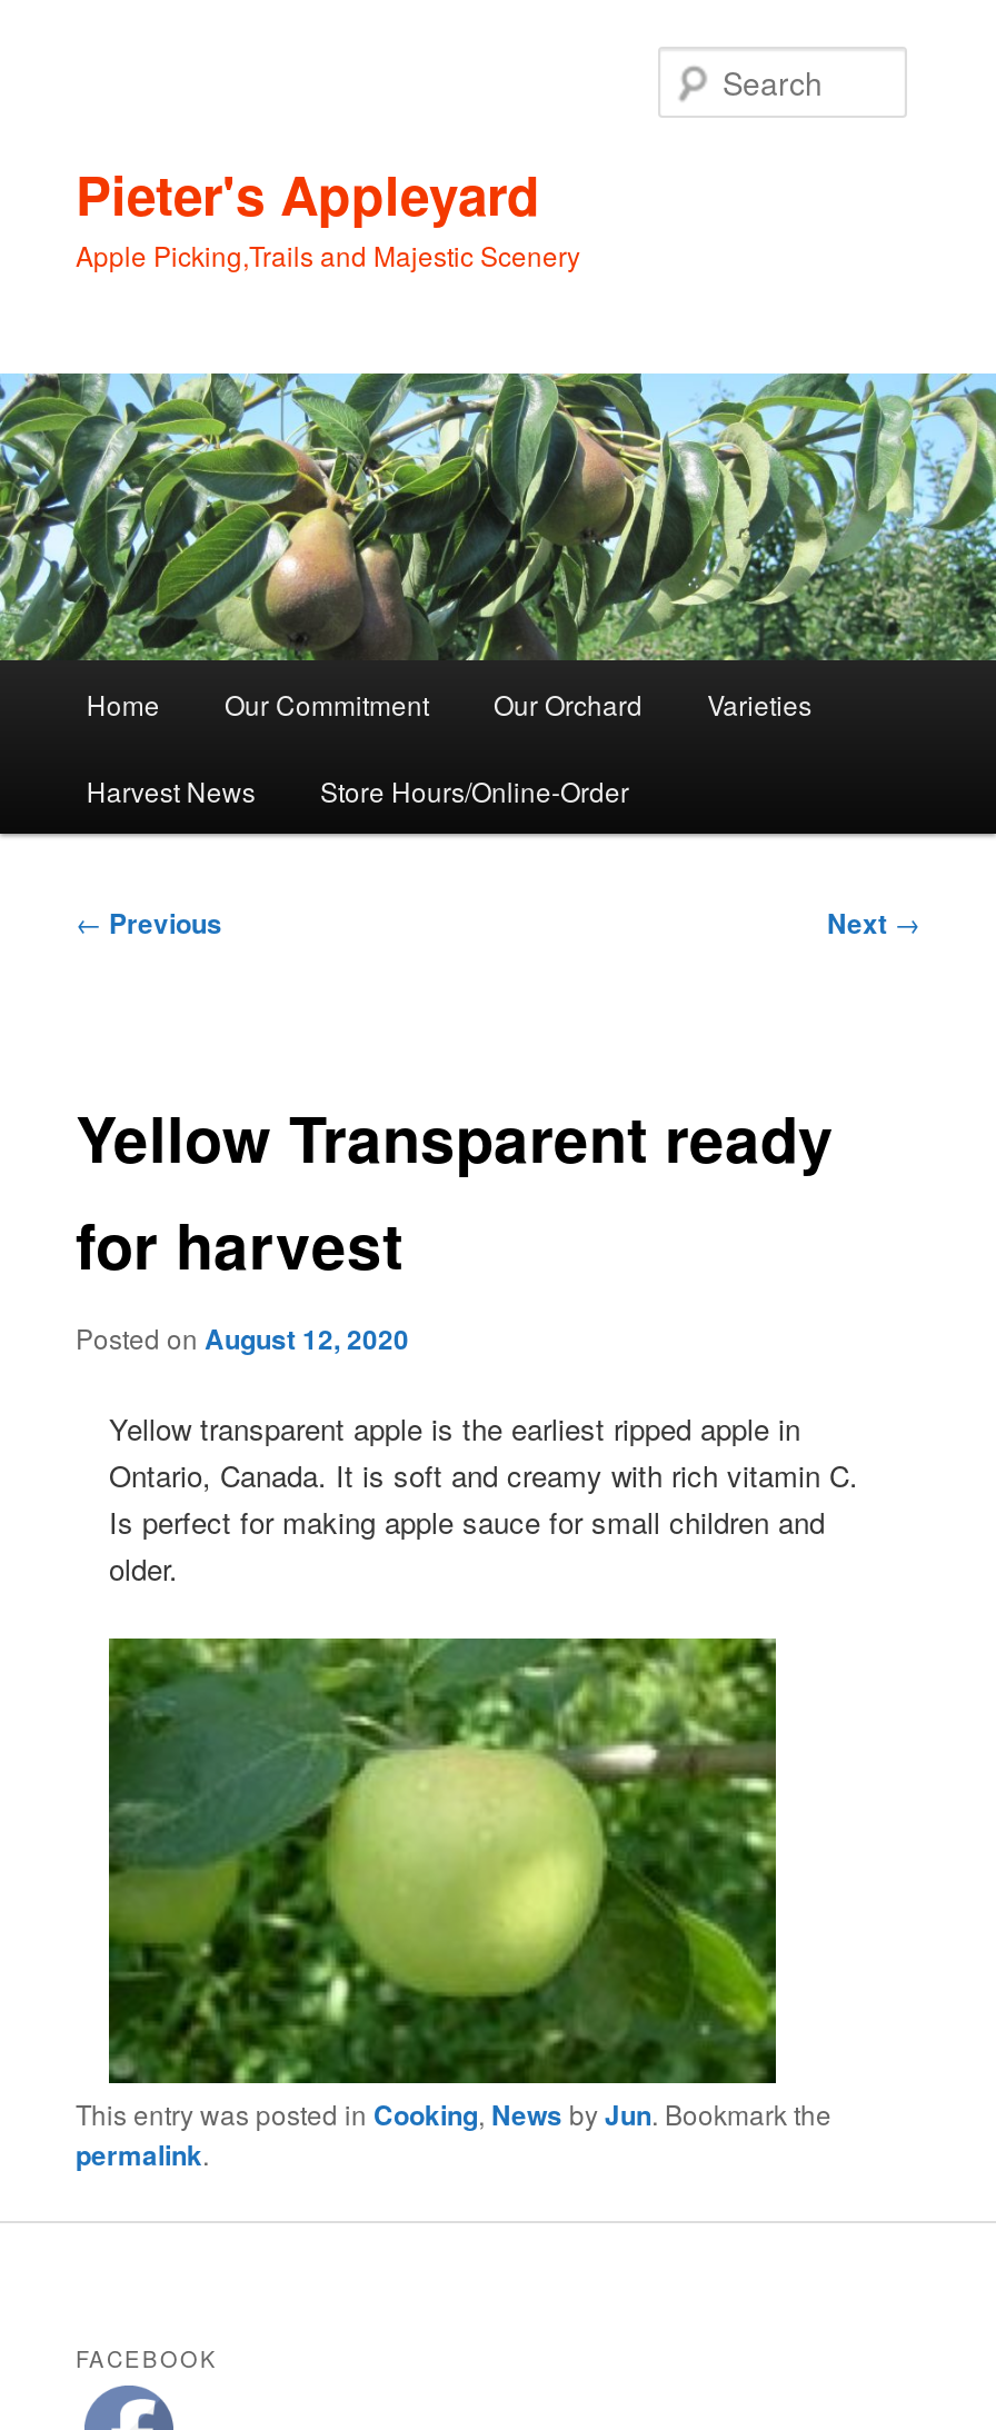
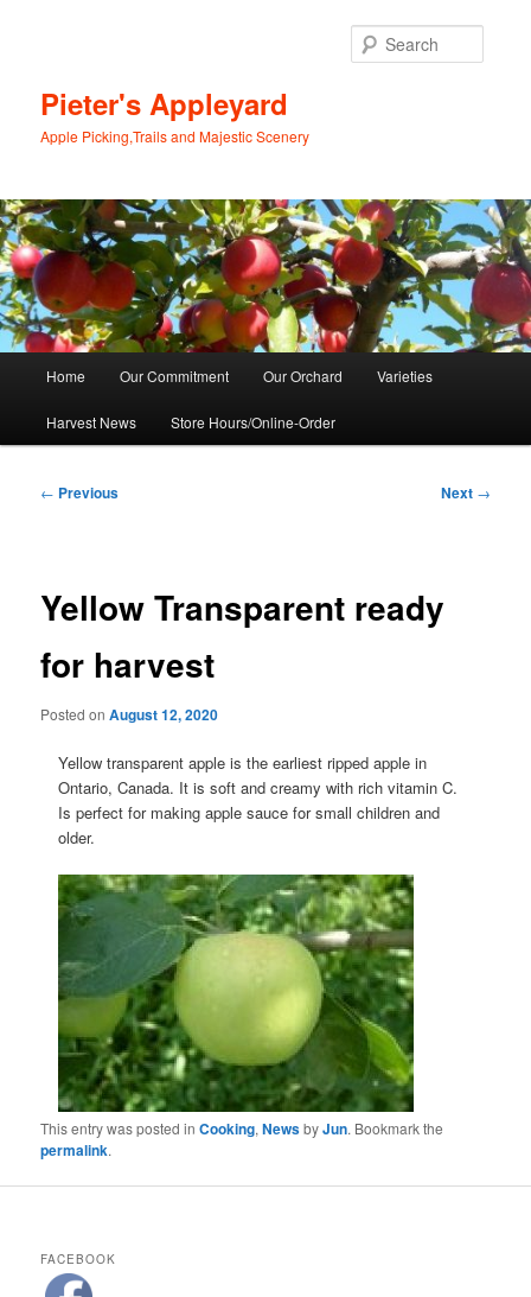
[7,371,989,663] [image] -> [4,198,527,354] [image]

